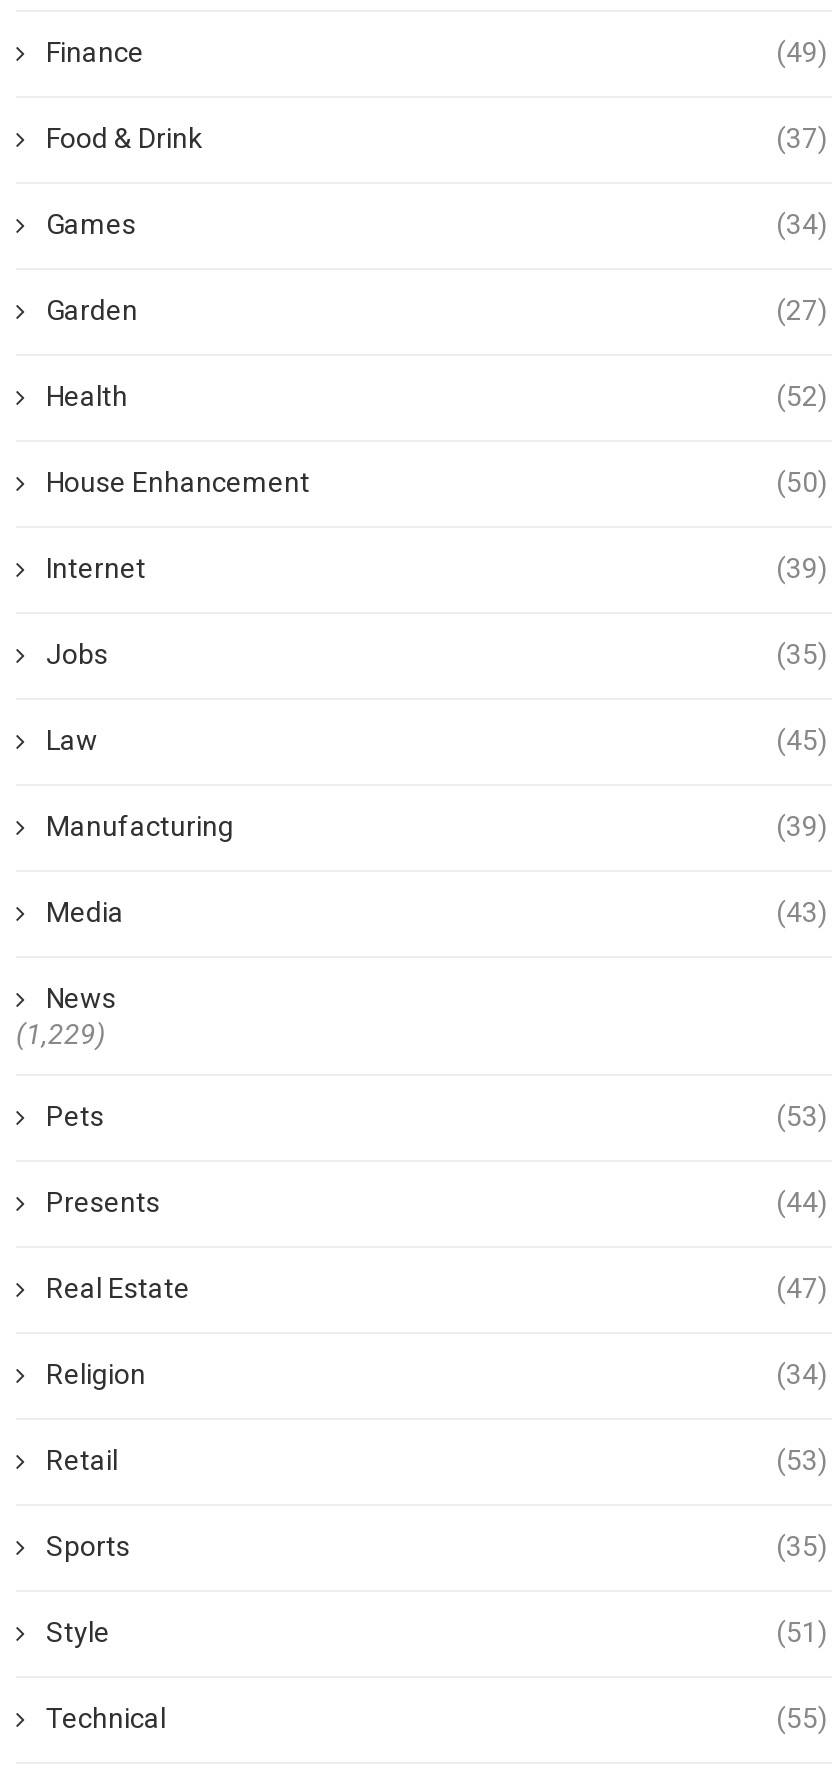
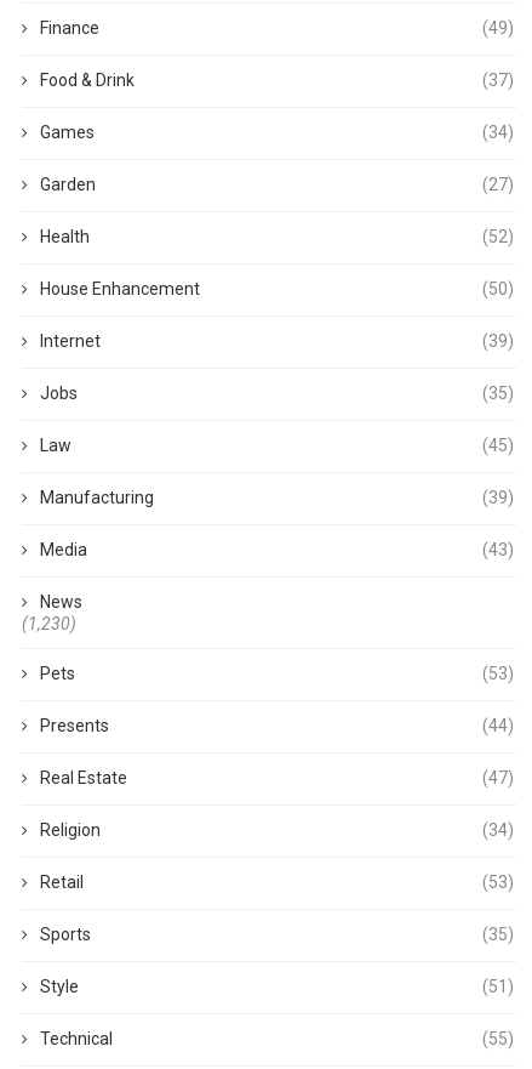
[16,1017,106,1049] (1,229) -> [22,613,76,633] (1,230)

